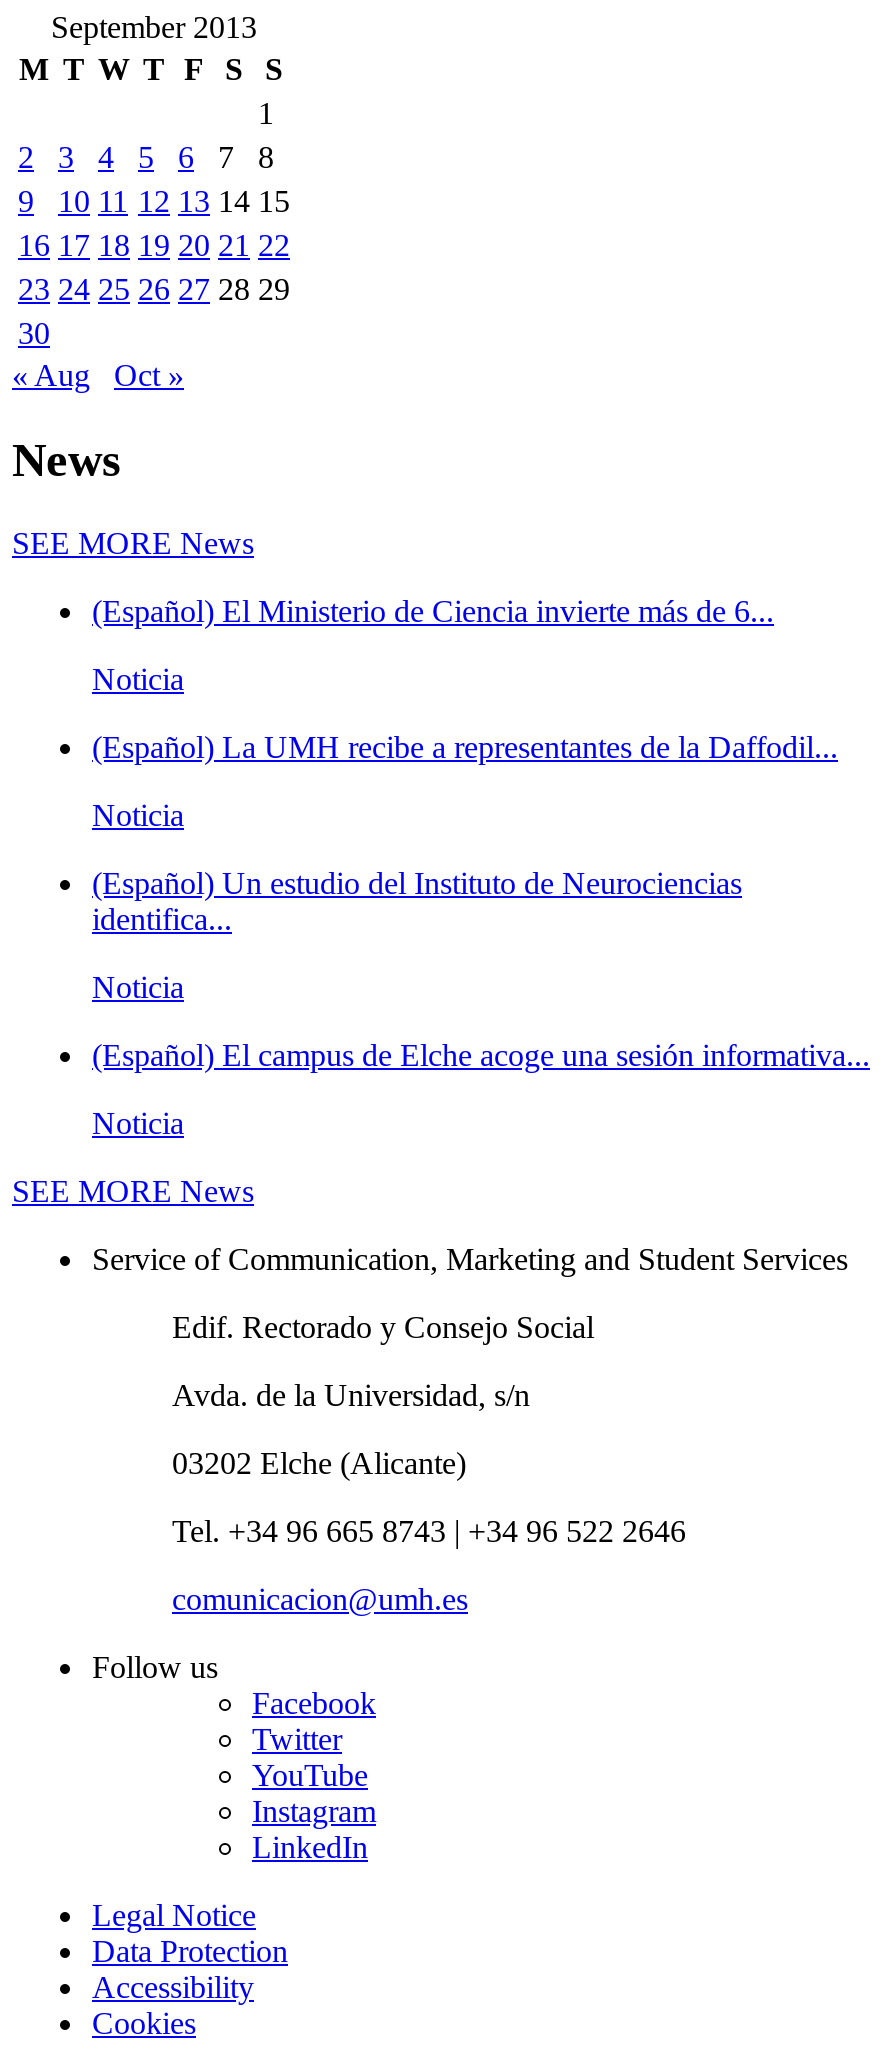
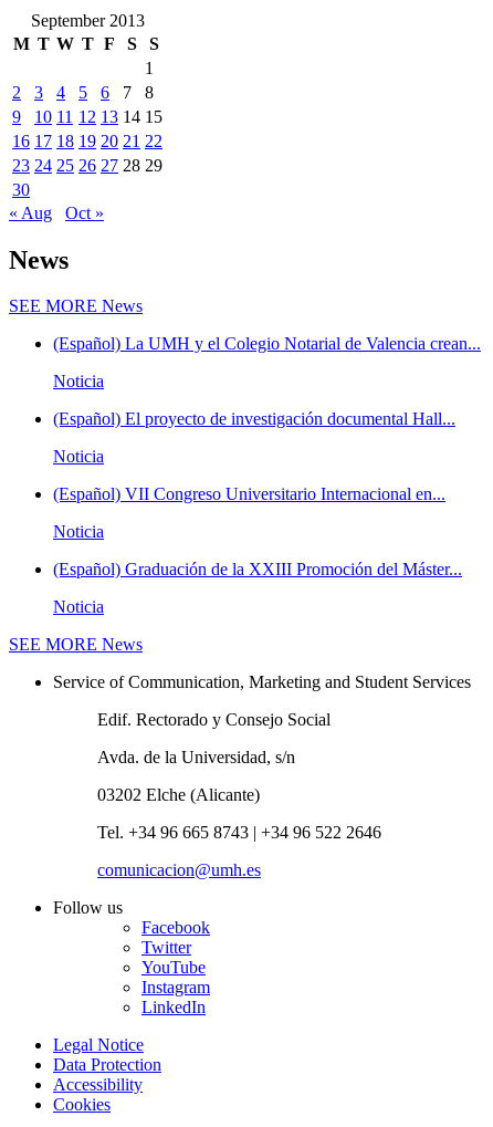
[92,595,774,629] (Español) El Ministerio de Ciencia invierte más de 6... -> [53,334,481,353] (Español) La UMH y el Colegio Notarial de Valencia crean...
[92,731,838,765] (Español) La UMH recibe a representantes de la Daffodil... -> [53,410,455,428] (Español) El proyecto de investigación documental Hall...
[92,867,742,937] (Español) Un estudio del Instituto de Neurociencias | identifica... -> [53,485,445,504] (Español) VII Congreso Universitario Internacional en...
[92,1039,870,1073] (Español) El campus de Elche acoge una sesión informativa... -> [53,560,462,579] (Español) Graduación de la XXIII Promoción del Máster...

